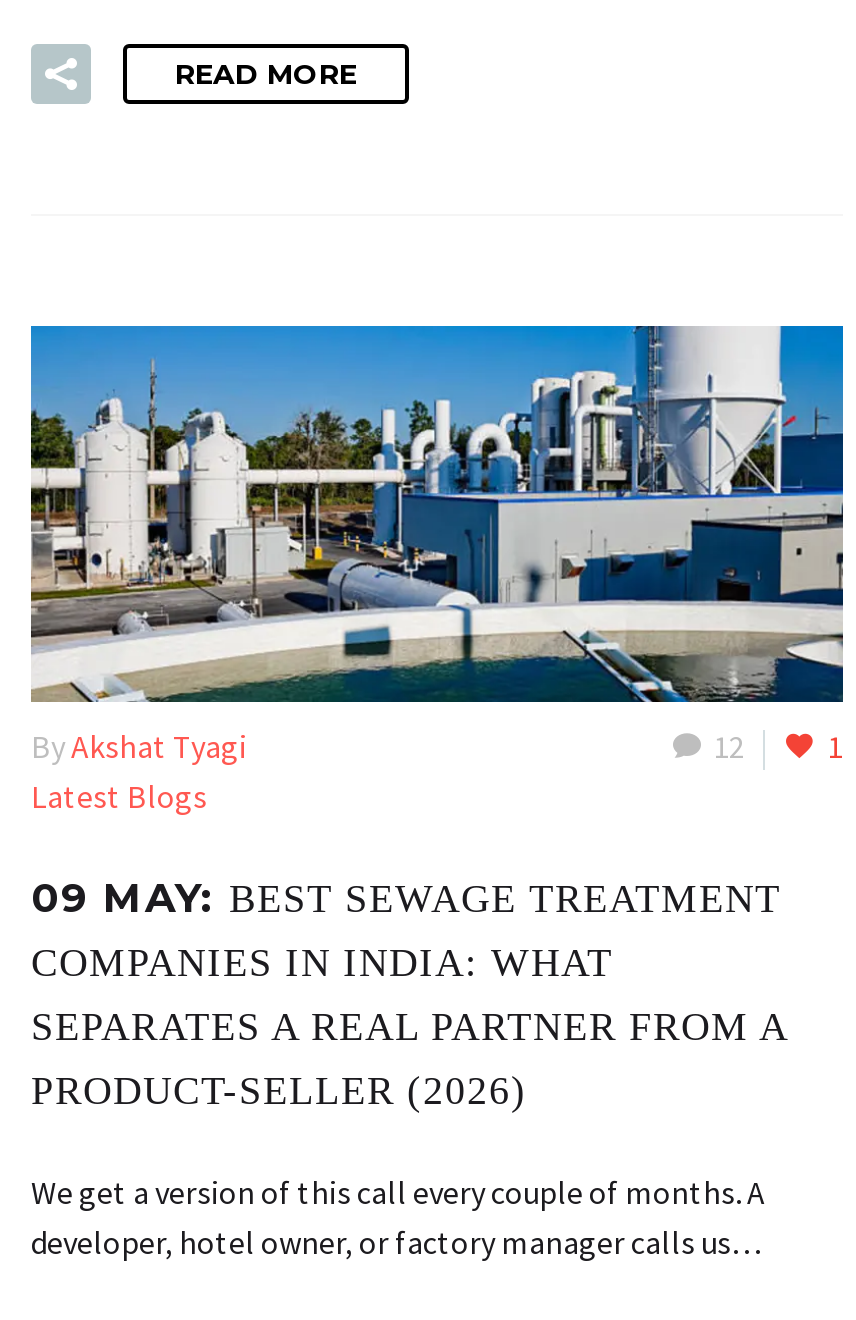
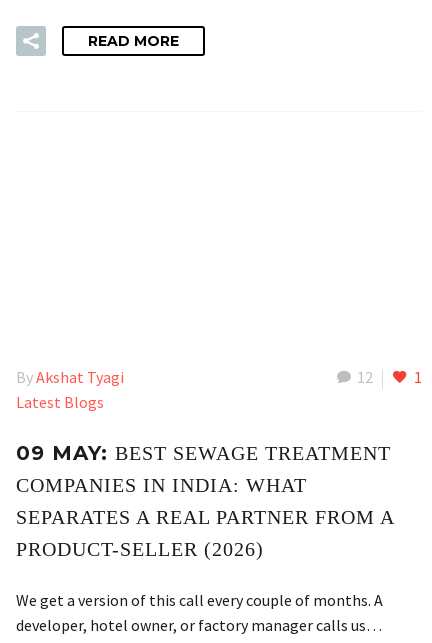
[29,324,845,704] [image] -> none

